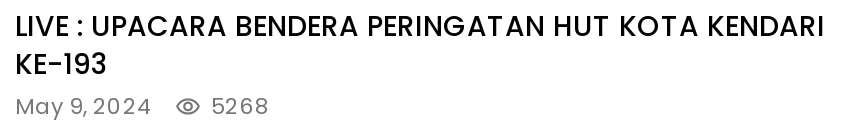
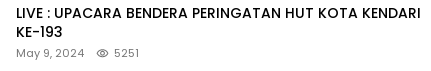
[15,90,269,122] May 9, 2024 5268 -> [16,45,139,61] May 9, 2024 5251

